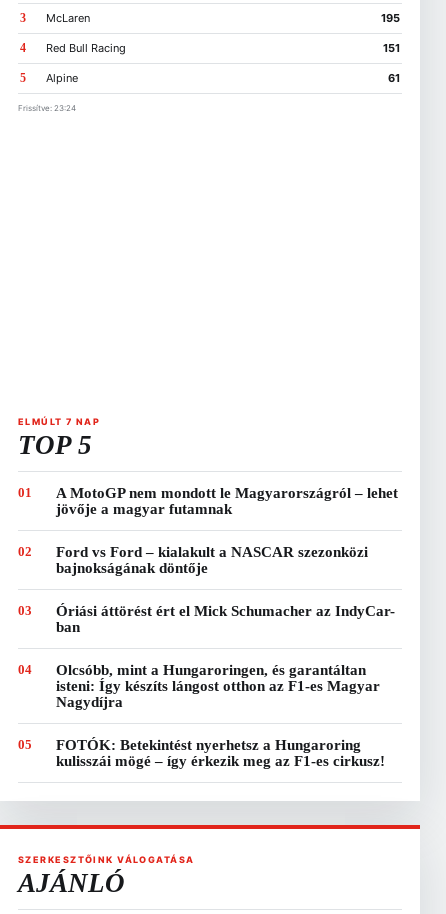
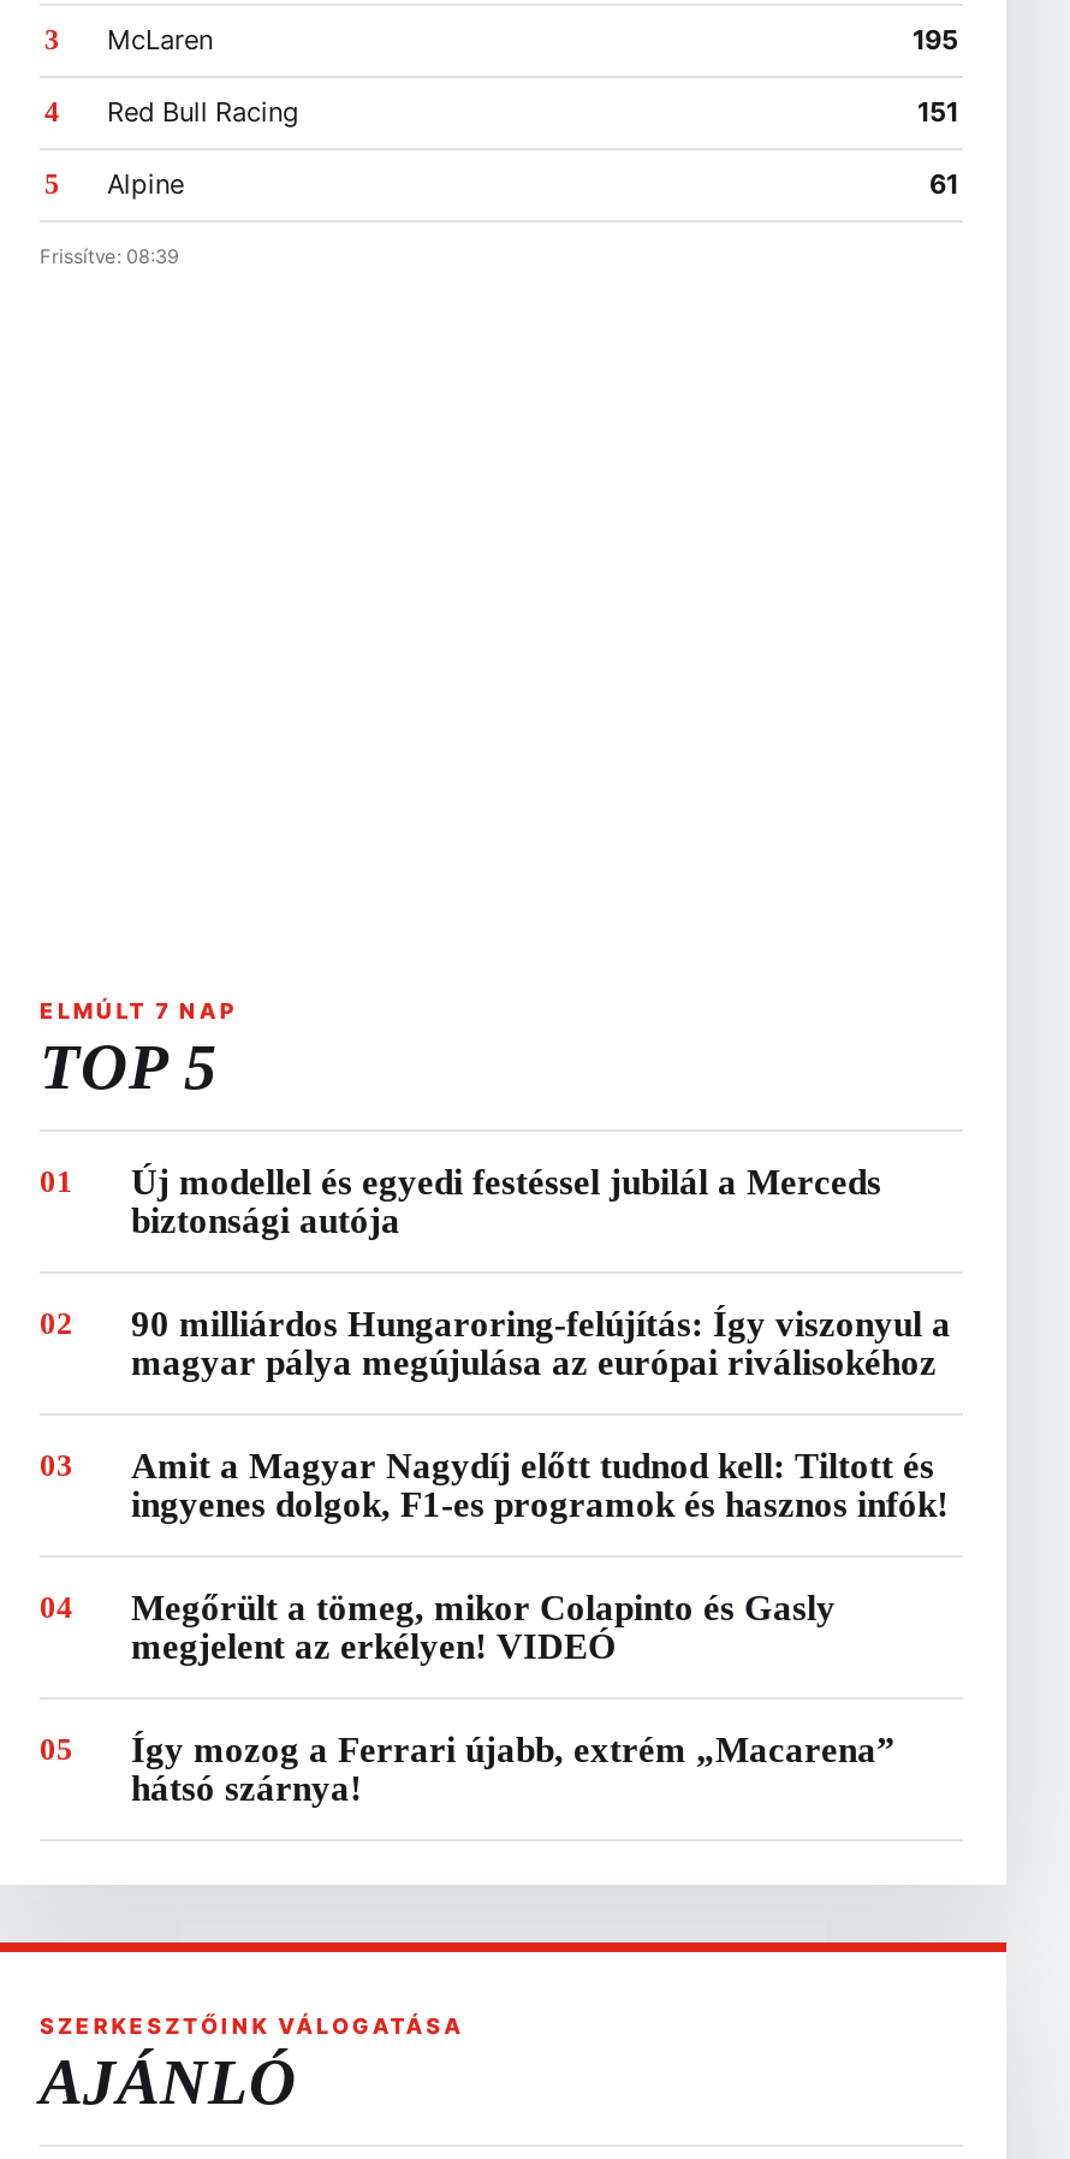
[18,103,76,113] Frissítve: 23:24 -> [40,244,179,268] Frissítve: 08:39
[56,485,398,517] A MotoGP nem mondott le Magyarországról – lehet | jövője a magyar futamnak -> [131,1163,881,1240] Új modellel és egyedi festéssel jubilál a Merceds | biztonsági autója
[56,544,368,576] Ford vs Ford – kialakult a NASCAR szezonközi | bajnokságának döntője -> [131,1305,951,1382] 90 milliárdos Hungaroring-felújítás: Így viszonyul a | magyar pálya megújulása az európai riválisokéhoz
[56,603,395,635] Óriási áttörést ért el Mick Schumacher az IndyCar- | ban -> [131,1447,949,1524] Amit a Magyar Nagydíj előtt tudnod kell: Tiltott és | ingyenes dolgok, F1-es programok és hasznos infók!
[56,662,380,710] Olcsóbb, mint a Hungaroringen, és garantáltan | isteni: Így készíts lángost otthon az F1-es Magyar | Nagydíjra -> [131,1589,836,1666] Megőrült a tömeg, mikor Colapinto és Gasly | megjelent az erkélyen! VIDEÓ
[56,737,385,769] FOTÓK: Betekintést nyerhetsz a Hungaroring | kulisszái mögé – így érkezik meg az F1-es cirkusz! -> [131,1731,896,1808] Így mozog a Ferrari újabb, extrém „Macarena” | hátsó szárnya!

